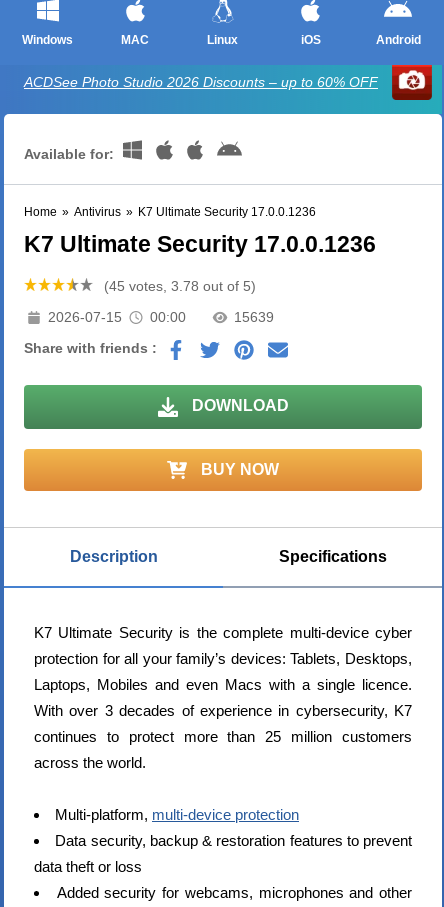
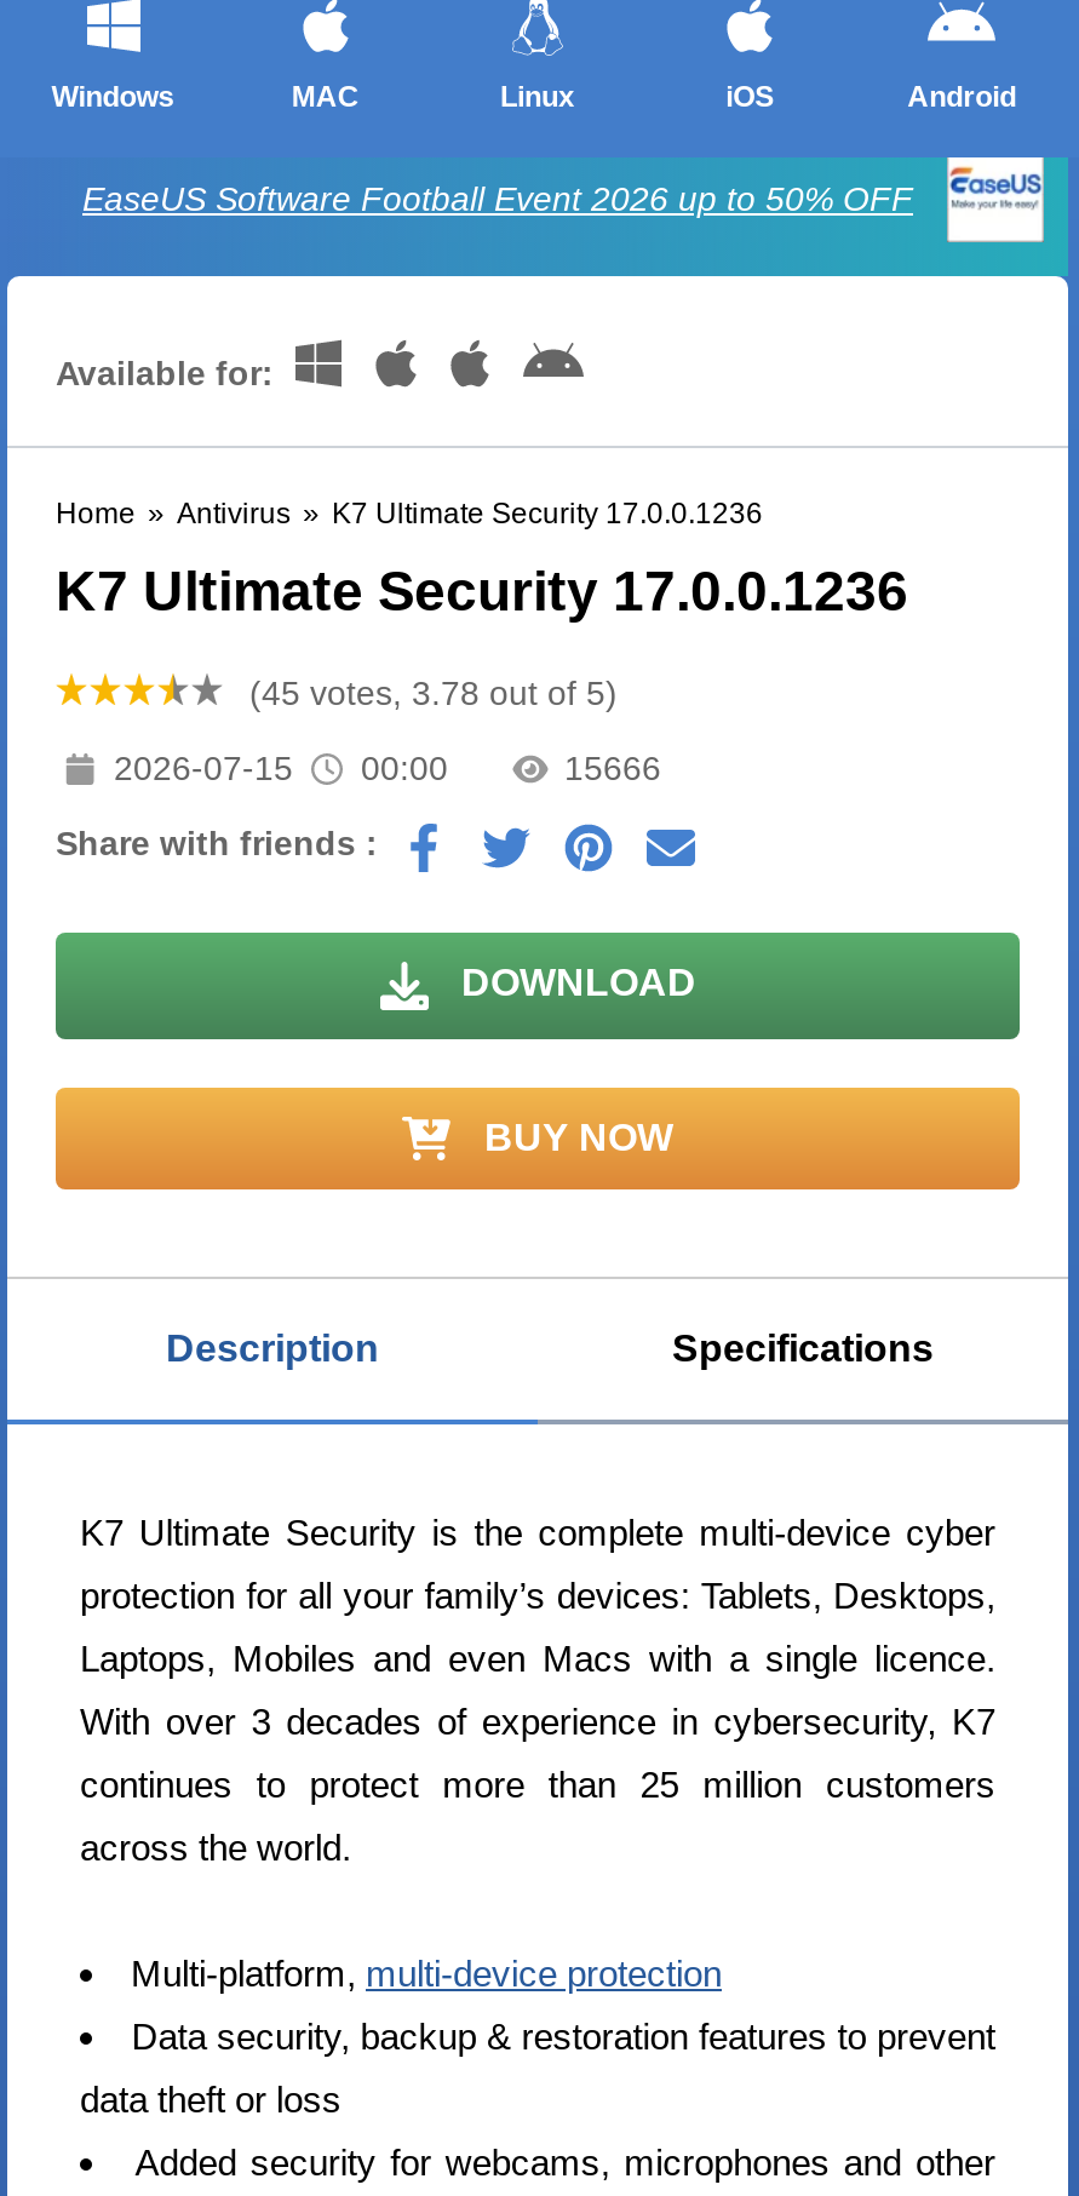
[24,64,433,101] [image] | ACDSee Photo Studio 2026 Discounts – up to 60% OFF -> [82,155,1046,245] [image] | EaseUS Software Football Event 2026 up to 50% OFF
[230,309,274,325] 15639 -> [555,749,661,787] 15666

